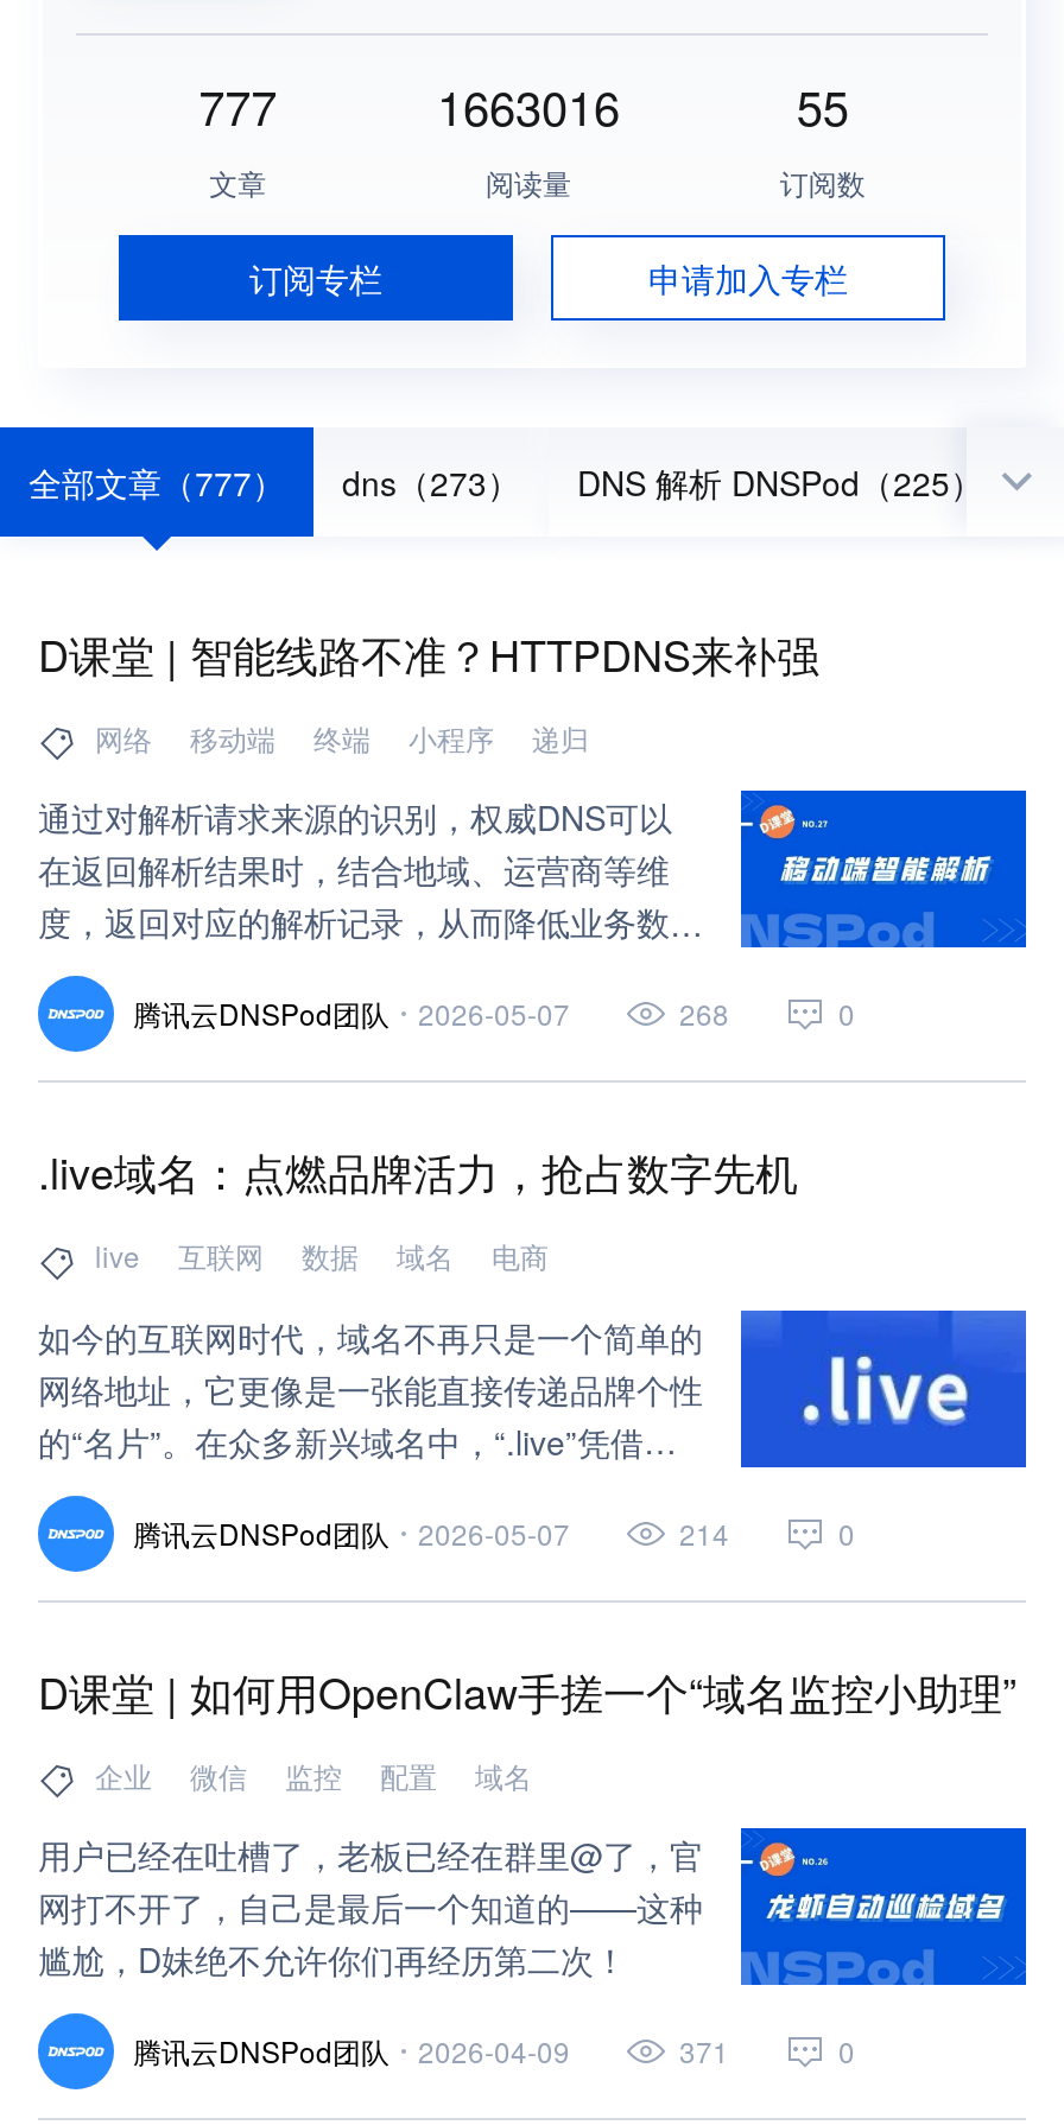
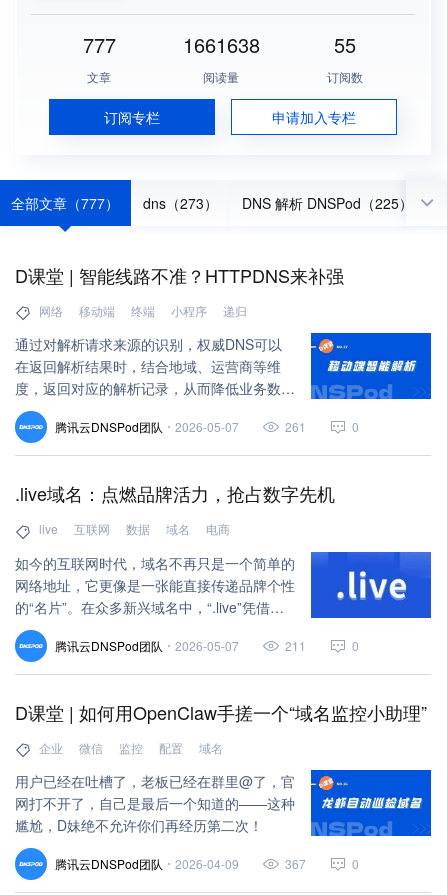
[437,71,620,140] 1663016 -> [183,30,260,59] 1661638
[679,993,729,1034] 268 -> [285,418,306,435] 261
[679,1512,729,1552] 214 -> [285,637,306,654] 211
[679,2030,729,2070] 371 -> [285,855,306,872] 367

